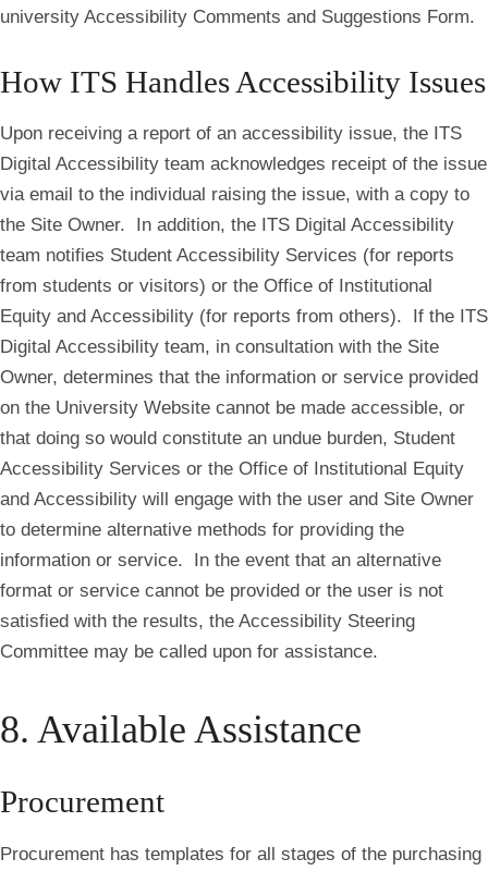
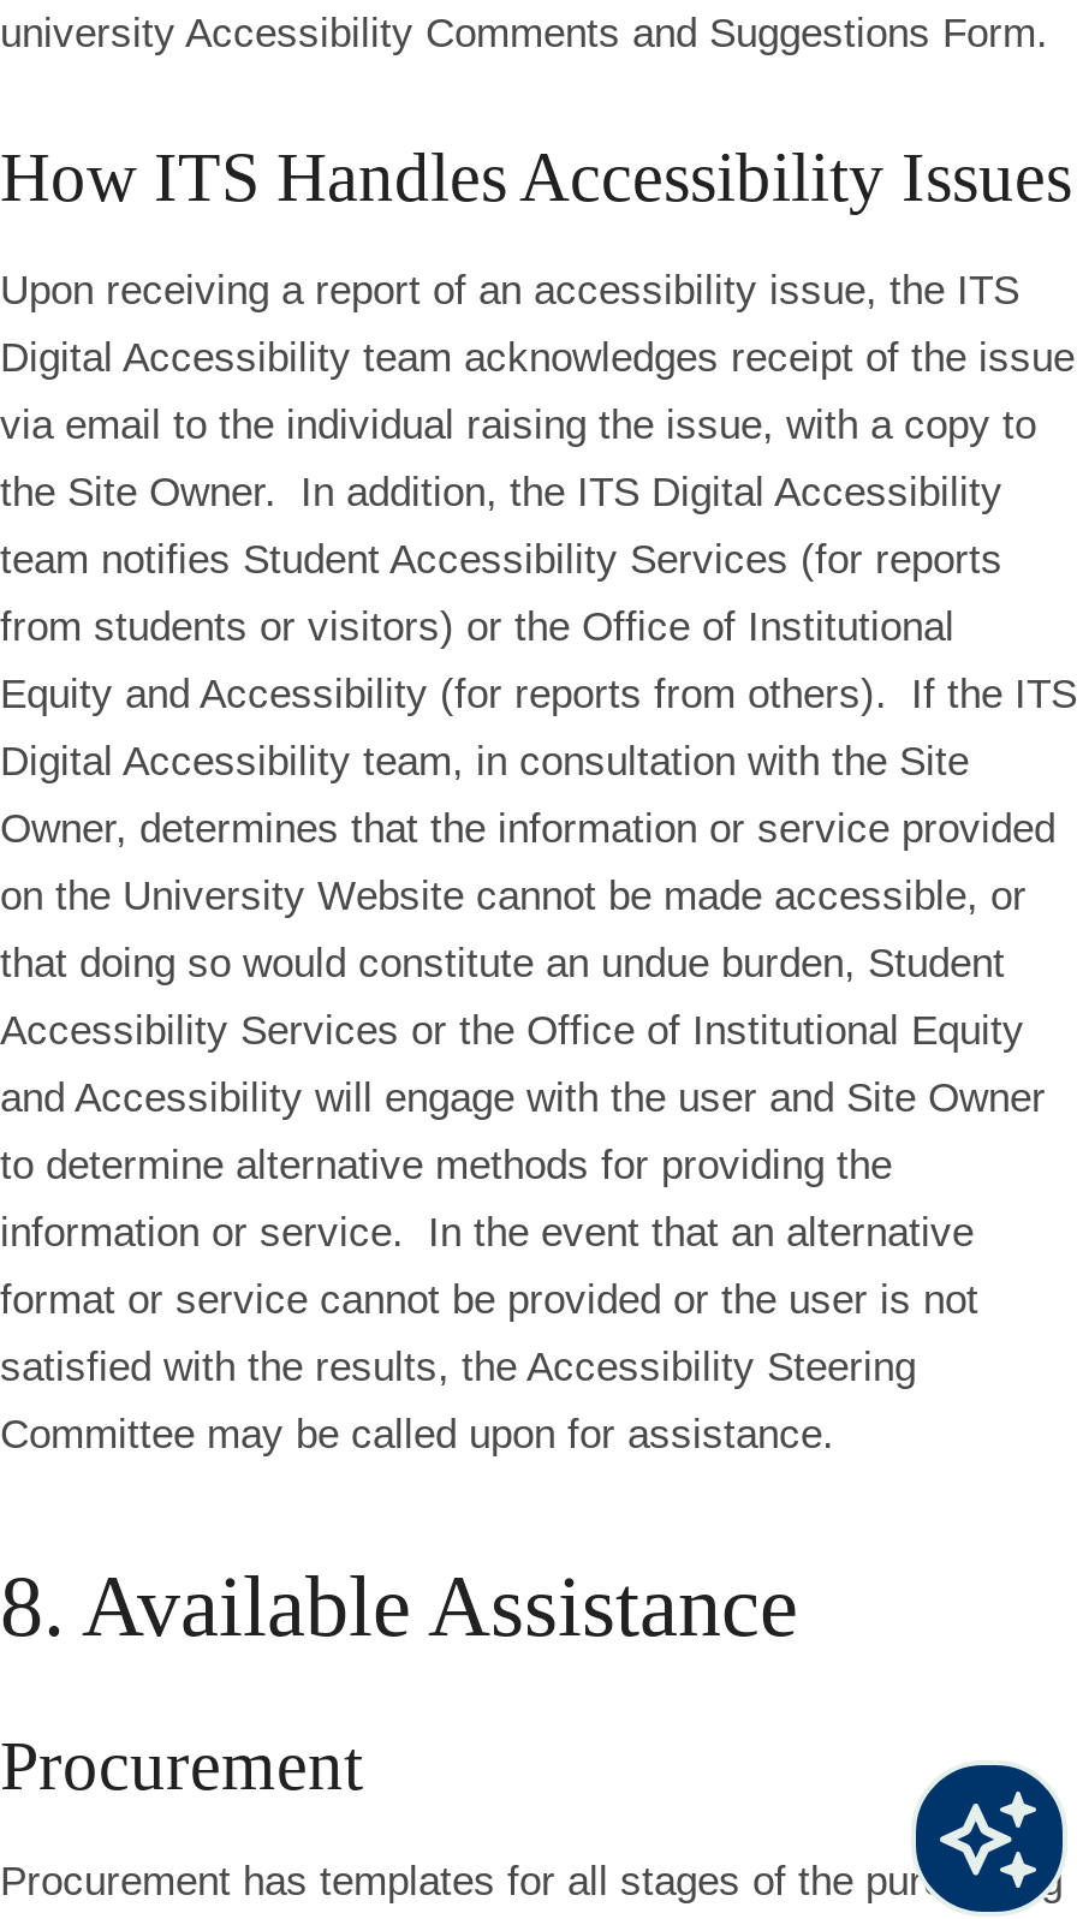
none -> [911,1760,1067,1852] [image]

